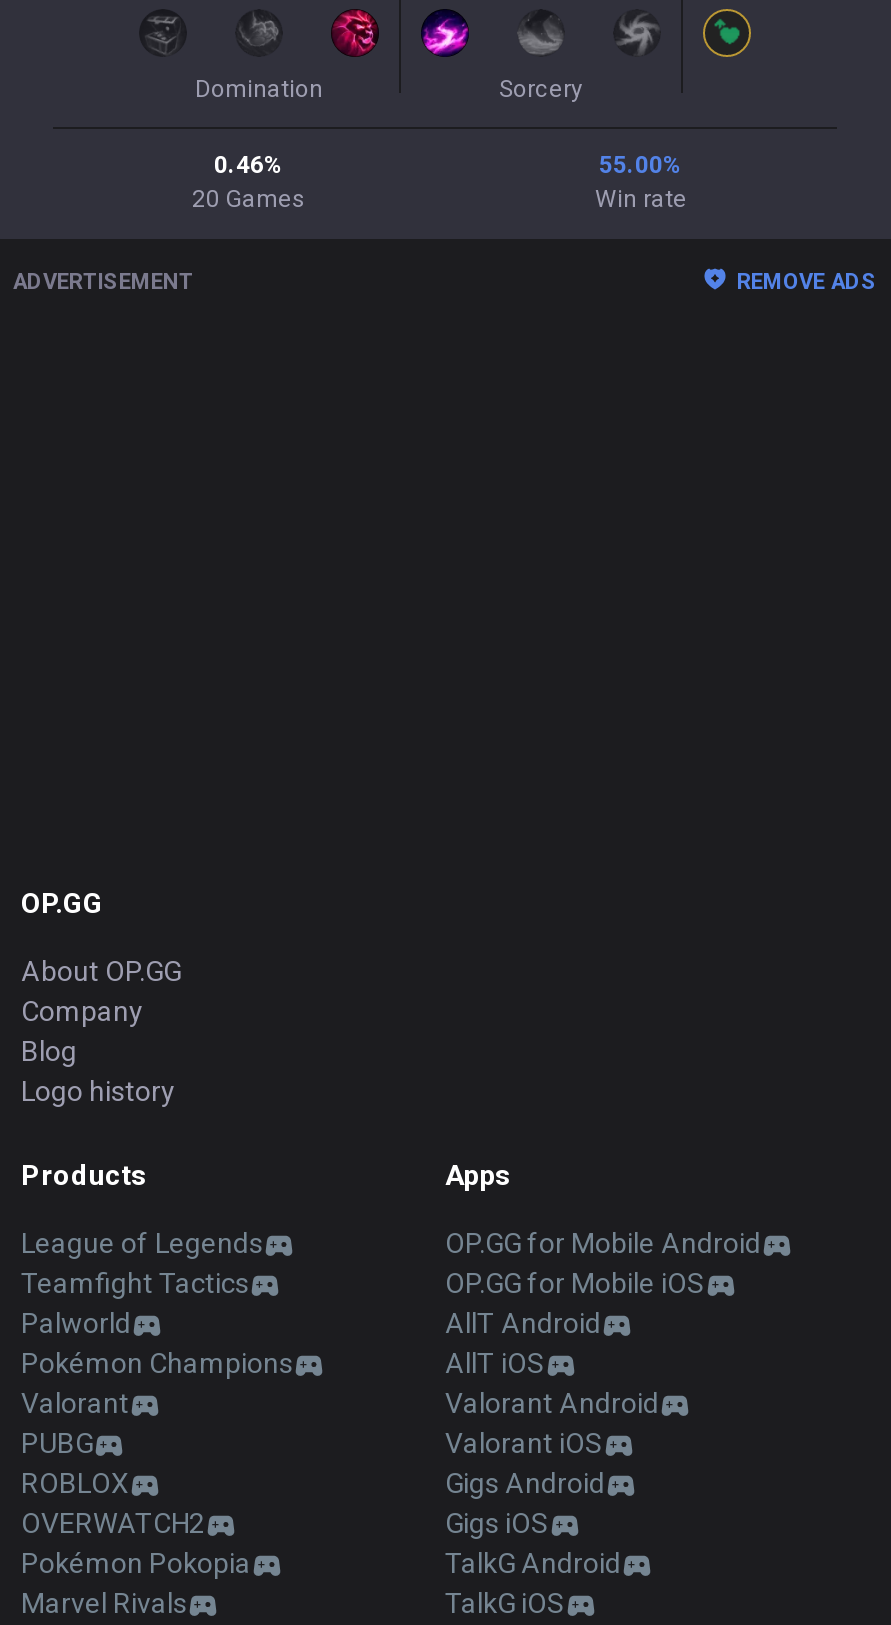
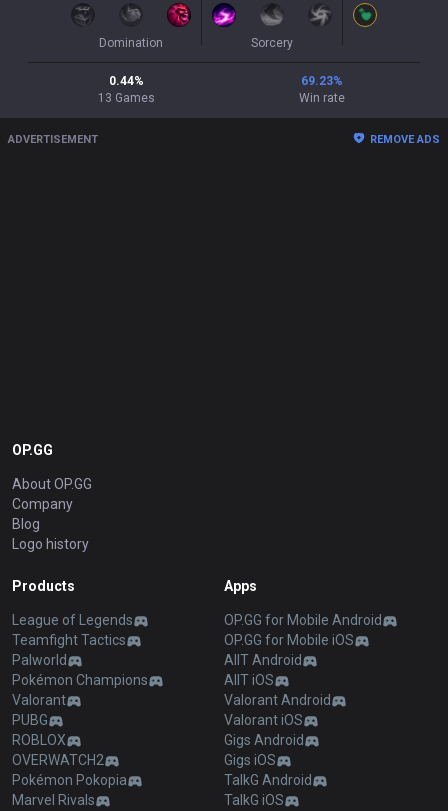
[214,151,284,179] 0.46% -> [108,74,143,88] 0.44%
[599,151,683,179] 55.00% -> [301,74,343,88] 69.23%
[192,185,306,213] 20 Games -> [97,91,154,105] 13 Games

